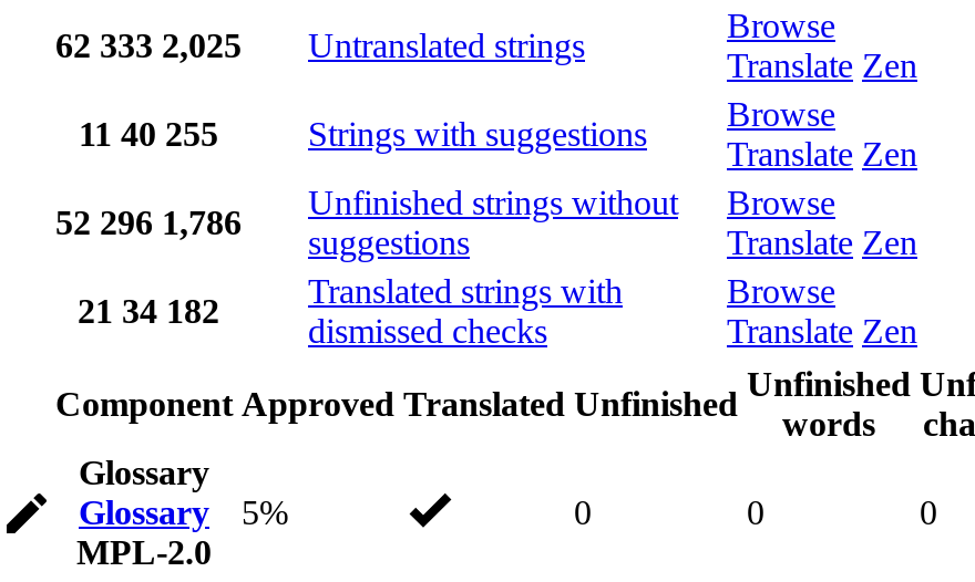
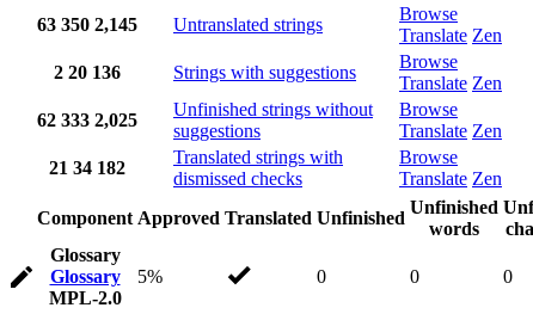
[55,27,585,64] 62 333 2,025 Untranslated strings -> [37,14,323,35] 63 350 2,145 Untranslated strings
[79,115,218,153] 11 40 255 -> [54,62,121,82] 2 20 136
[55,204,242,241] 52 296 1,786 -> [37,110,137,130] 62 333 2,025

